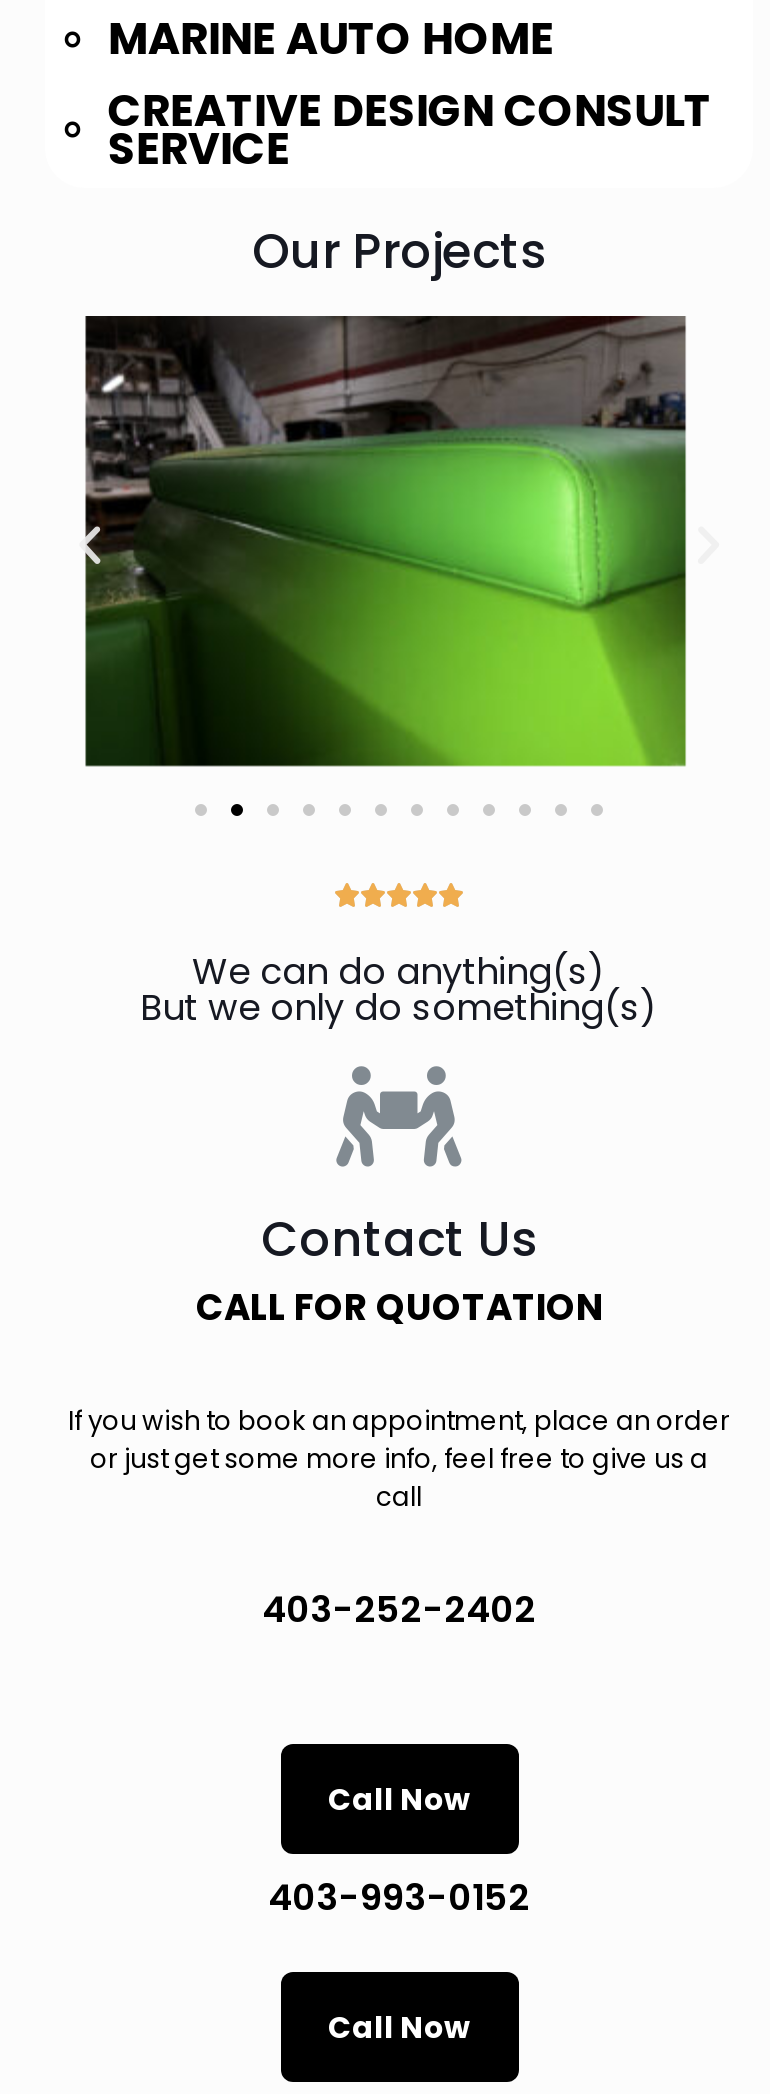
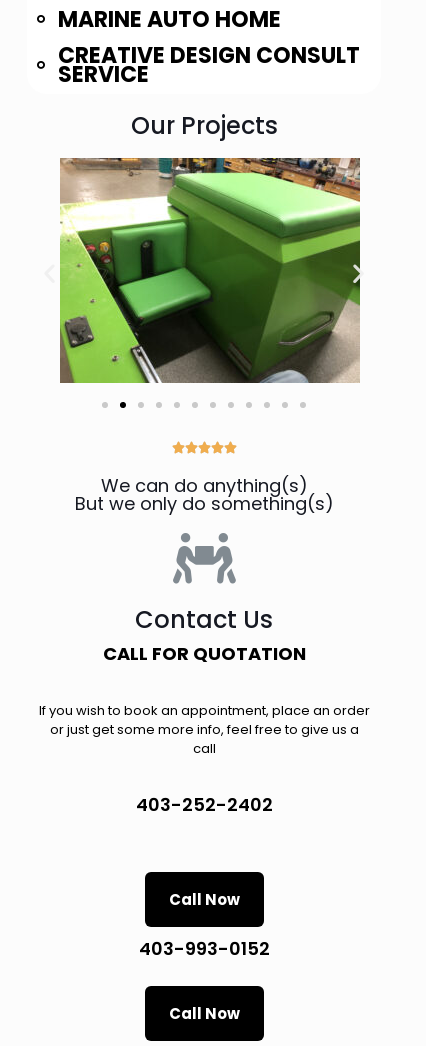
[83,314,711,768] [image] -> [47,157,361,384] [image]

